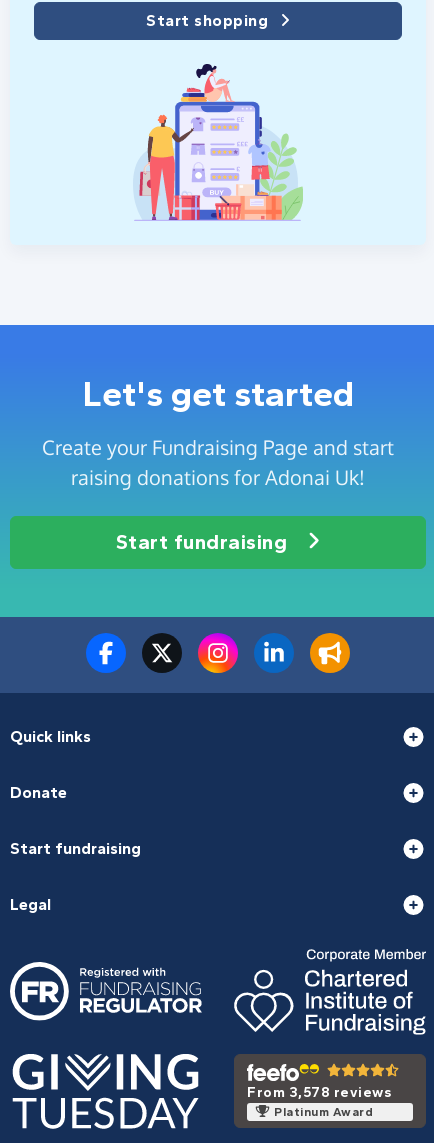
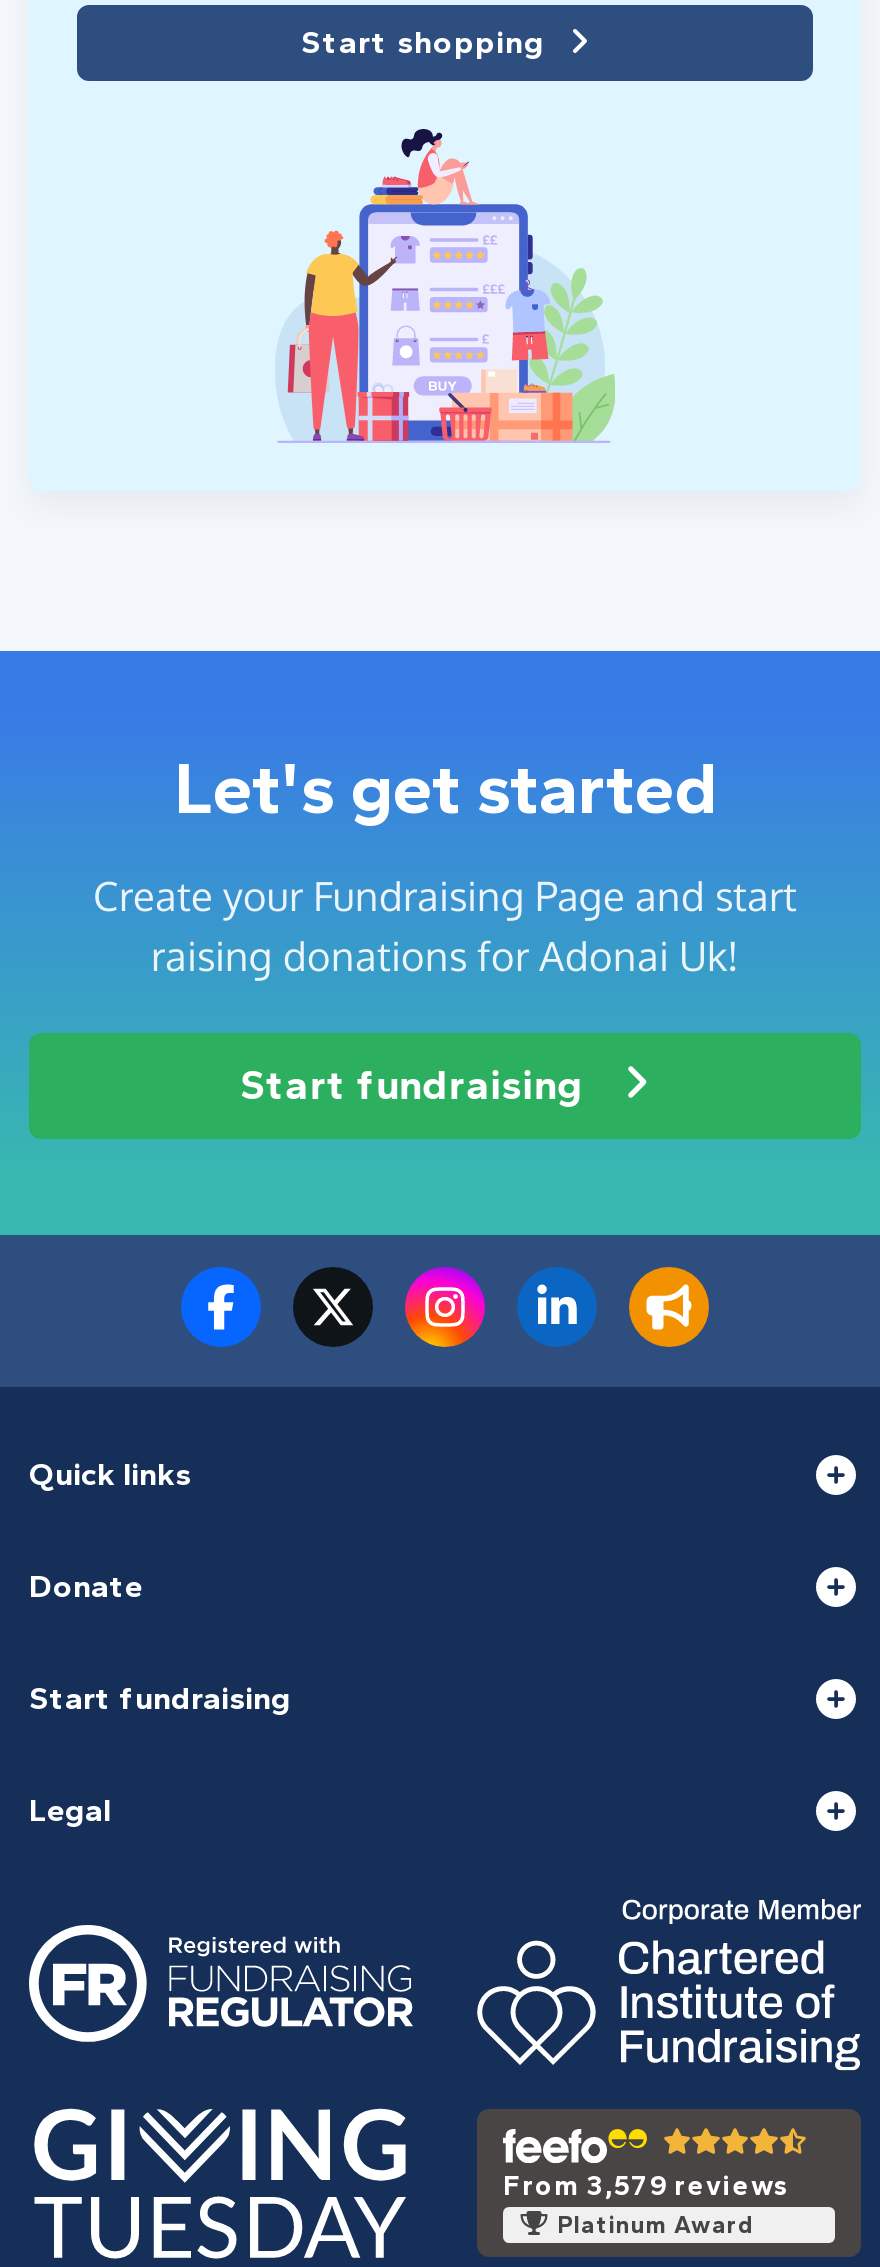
[247,1084,391,1101] From 3,578 reviews -> [503,2168,789,2202] From 3,579 reviews

